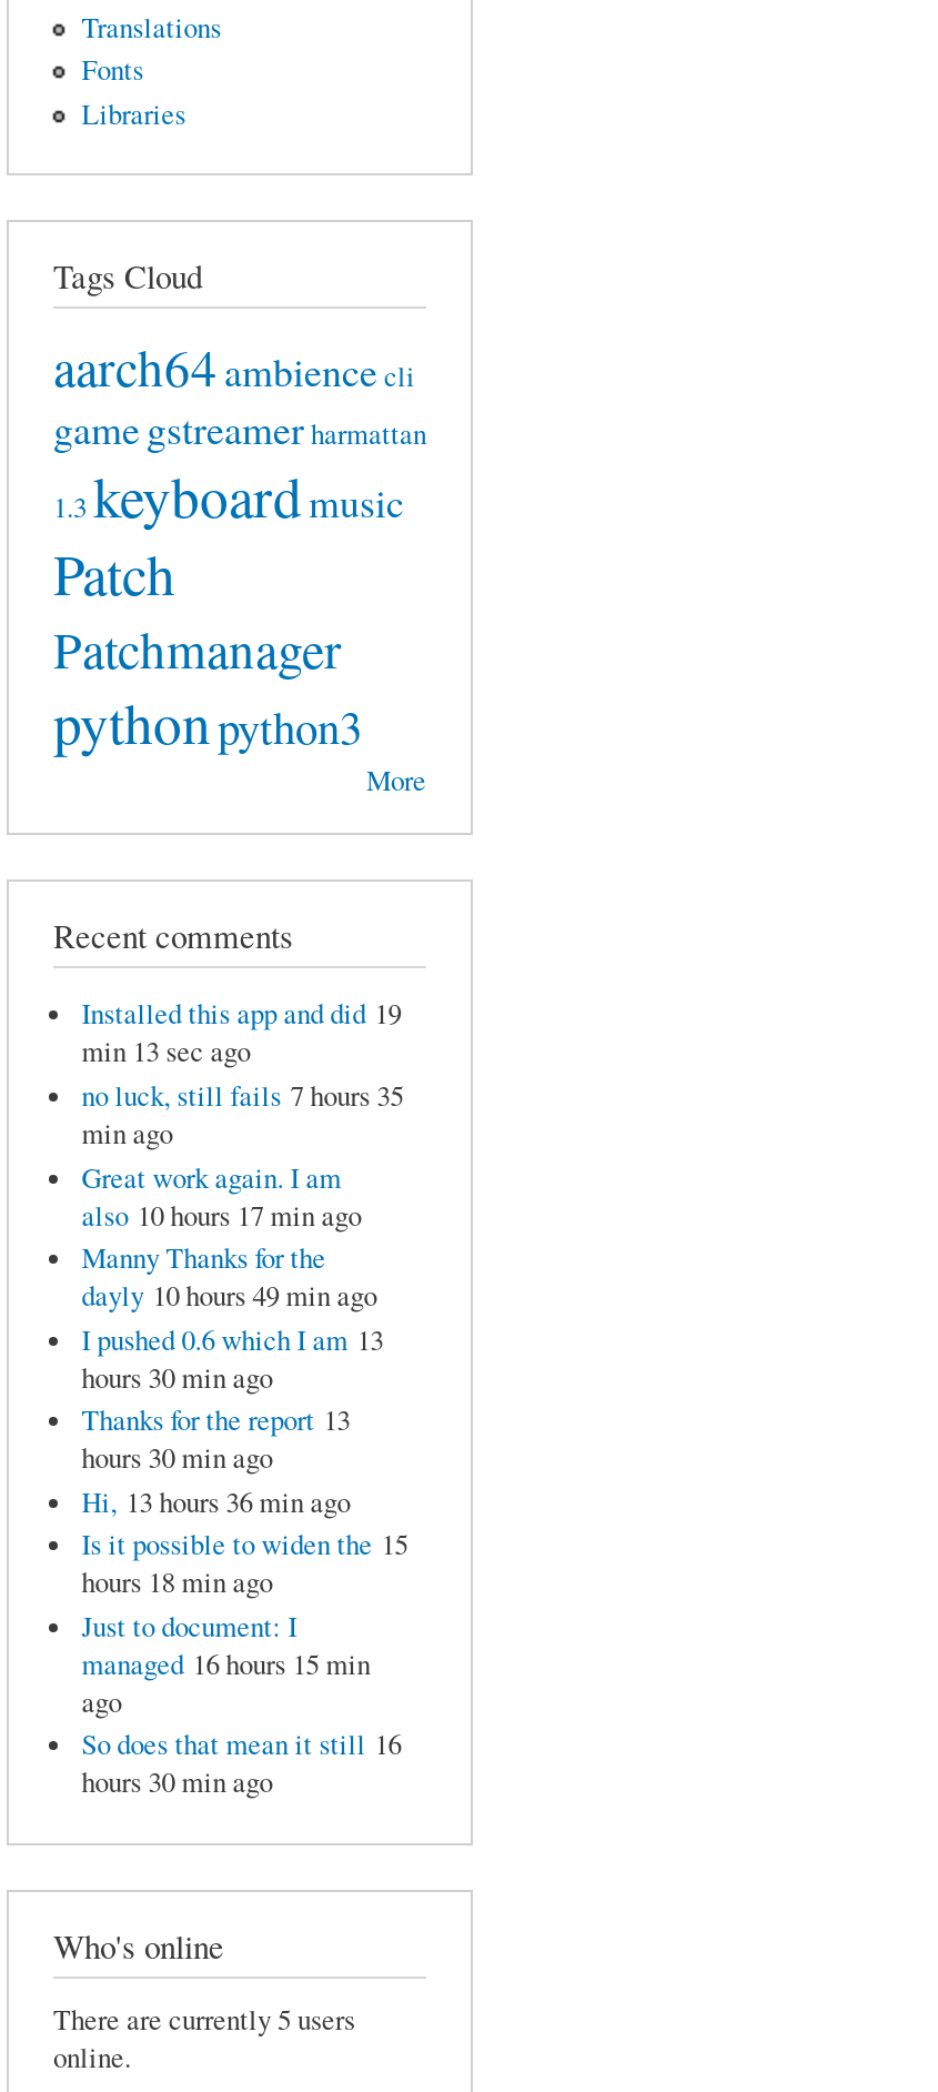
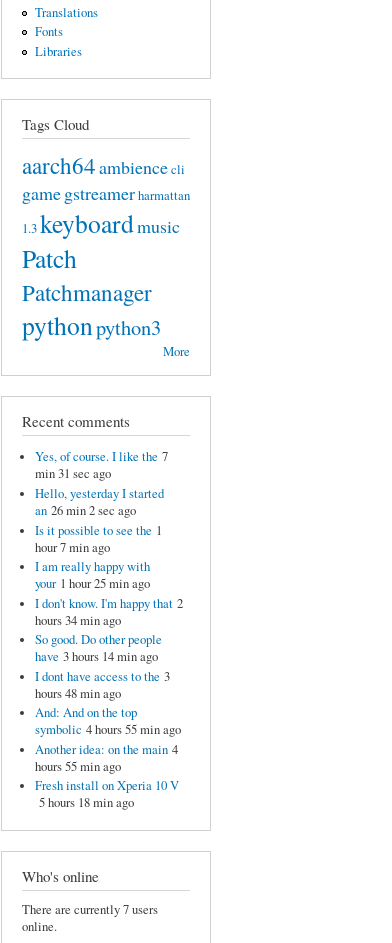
[82,996,408,1802] Installed this app and did 19 | min 13 sec ago | no luck, still fails 7 hours 35 | min ago | Great work again. I am | also 10 hours 17 min ago | Manny Thanks for the | dayly 10 hours 49 min ago | I pushed 0.6 which I am 13 | hours 30 min ago | Thanks for the report 13 | hours 30 min ago | Hi, 13 hours 36 min ago | Is it possible to widen the 15 | hours 18 min ago | Just to document: I | managed 16 hours 15 min | ago | So does that mean it still 16 | hours 30 min ago -> [35,448,183,811] Yes, of course. I like the 7 | min 31 sec ago | Hello, yesterday I started | an 26 min 2 sec ago | Is it possible to see the 1 | hour 7 min ago | I am really happy with | your 1 hour 25 min ago | I don't know. I'm happy that 2 | hours 34 min ago | So good. Do other people | have 3 hours 14 min ago | I dont have access to the 3 | hours 48 min ago | And: And on the top | symbolic 4 hours 55 min ago | Another idea: on the main 4 | hours 55 min ago | Fresh install on Xperia 10 V | 5 hours 18 min ago
[53,2000,355,2038] There are currently 5 users -> [22,901,158,918] There are currently 7 users

